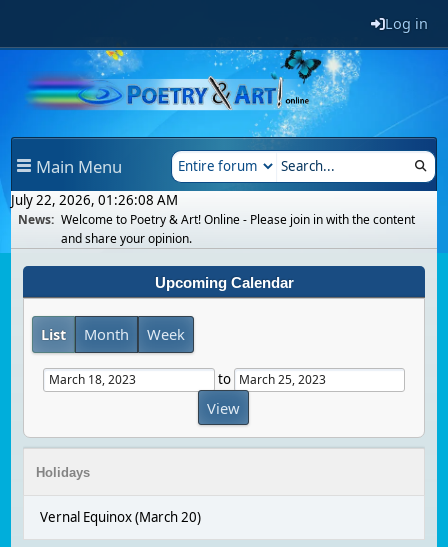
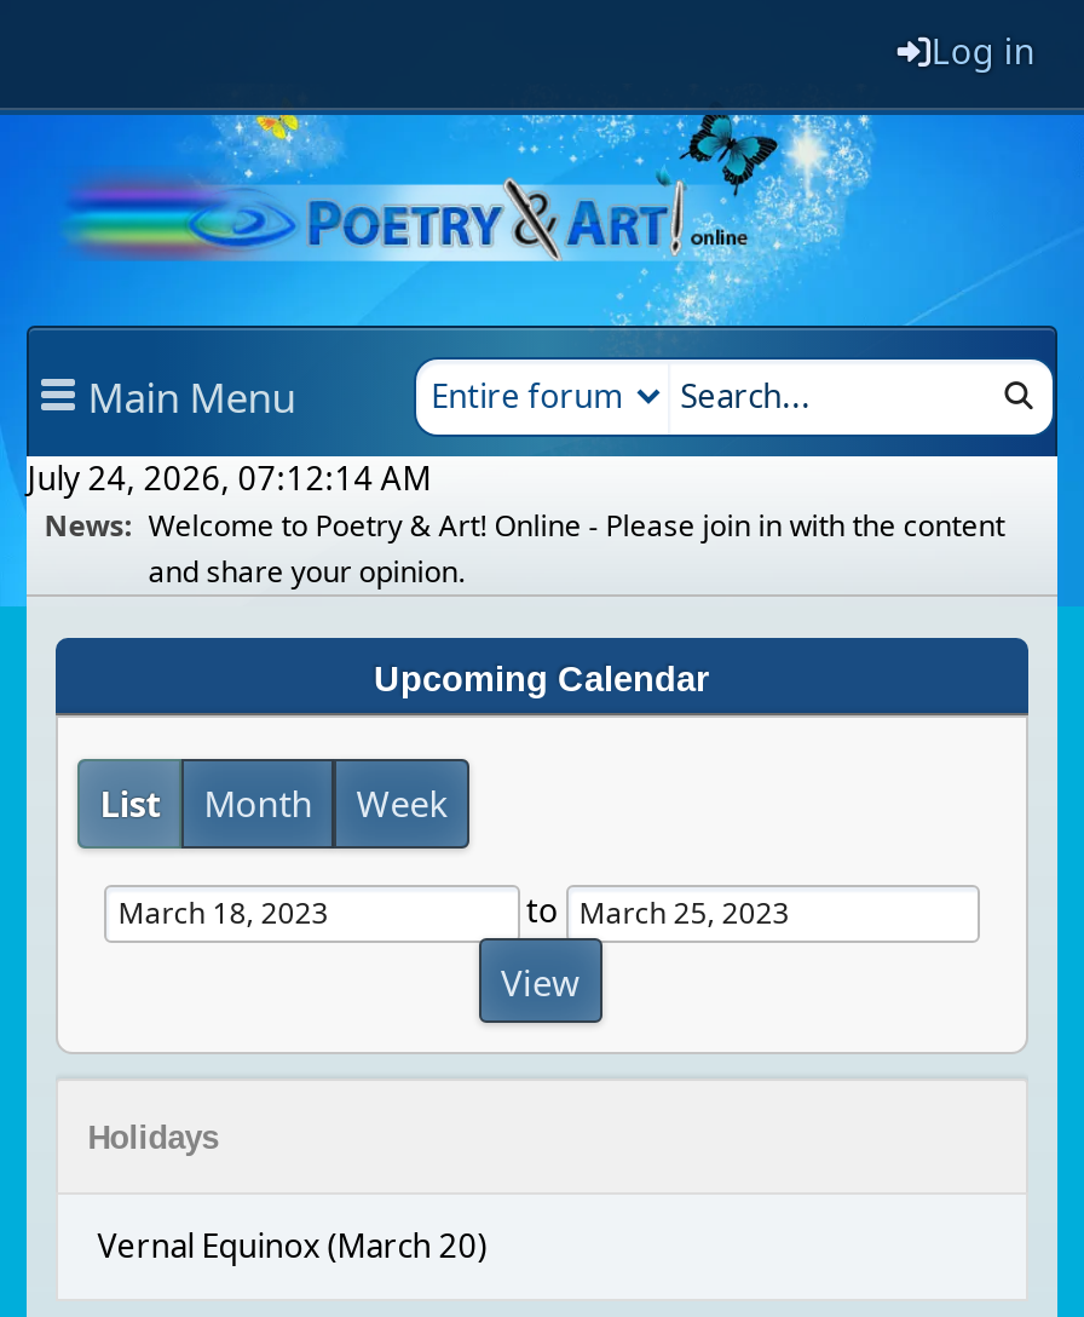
[11,191,178,209] July 22, 2026, 01:26:08 AM -> [27,457,431,500] July 24, 2026, 07:12:14 AM

